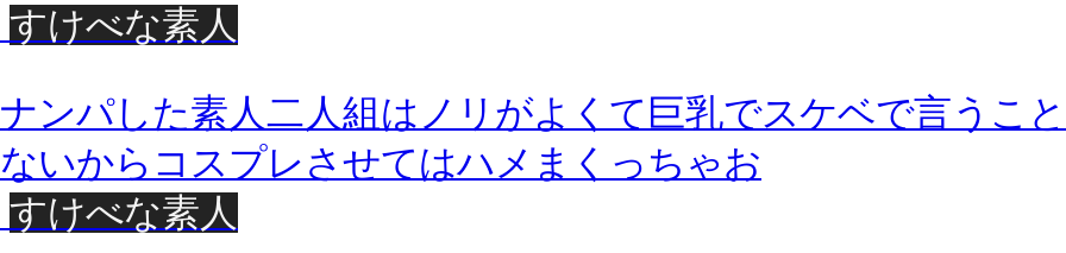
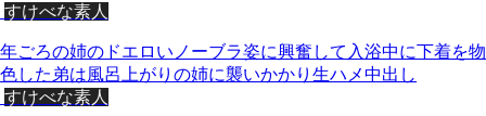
[0,93,1066,183] ナンパした素人二人組はノリがよくて巨乳でスケベで言うこと | ないからコスプレさせてはハメまくっちゃお -> [0,42,486,83] 年ごろの姉のドエロいノーブラ姿に興奮して入浴中に下着を物 | 色した弟は風呂上がりの姉に襲いかかり生ハメ中出し

